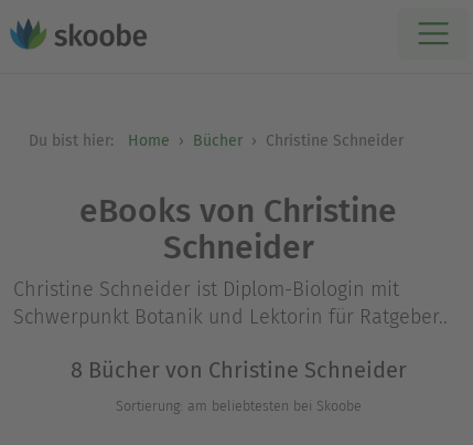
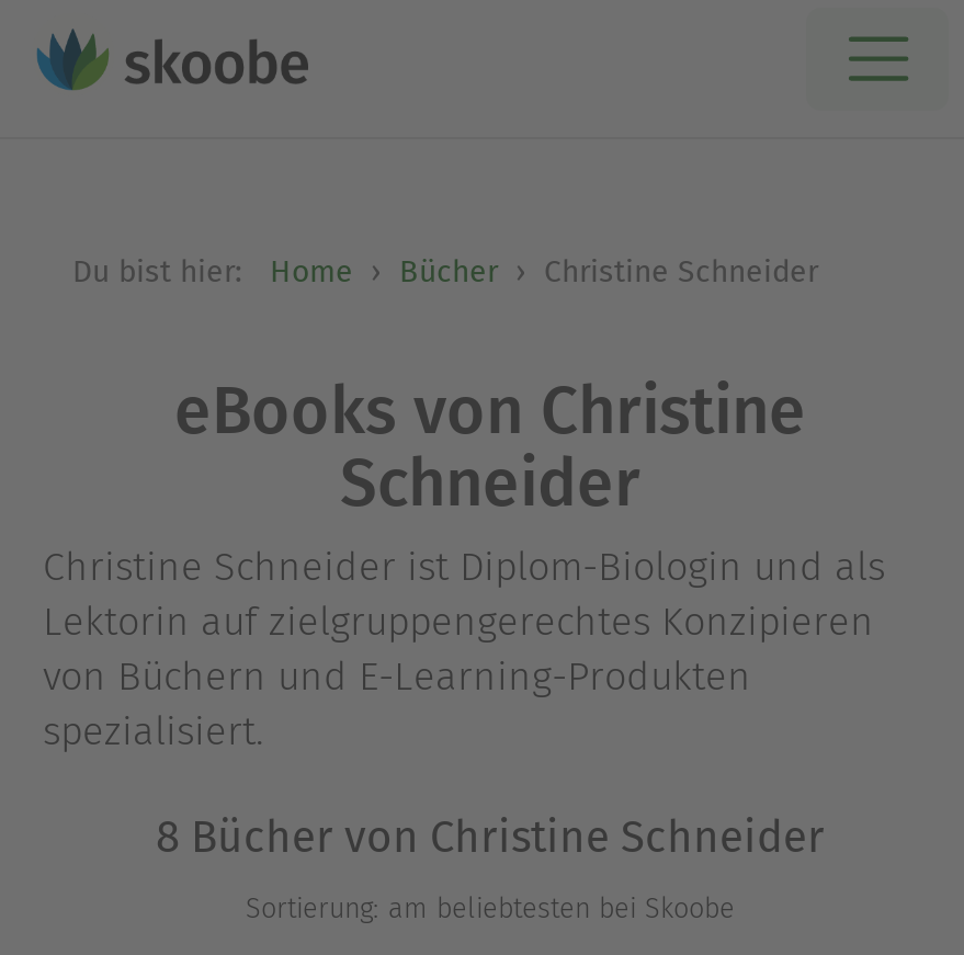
[13,277,448,329] Christine Schneider ist Diplom-Biologin mit | Schwerpunkt Botanik und Lektorin für Ratgeber.. -> [43,542,885,755] Christine Schneider ist Diplom-Biologin und als | Lektorin auf zielgruppengerechtes Konzipieren | von Büchern und E-Learning-Produkten | spezialisiert.

